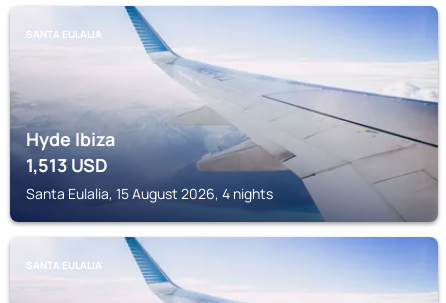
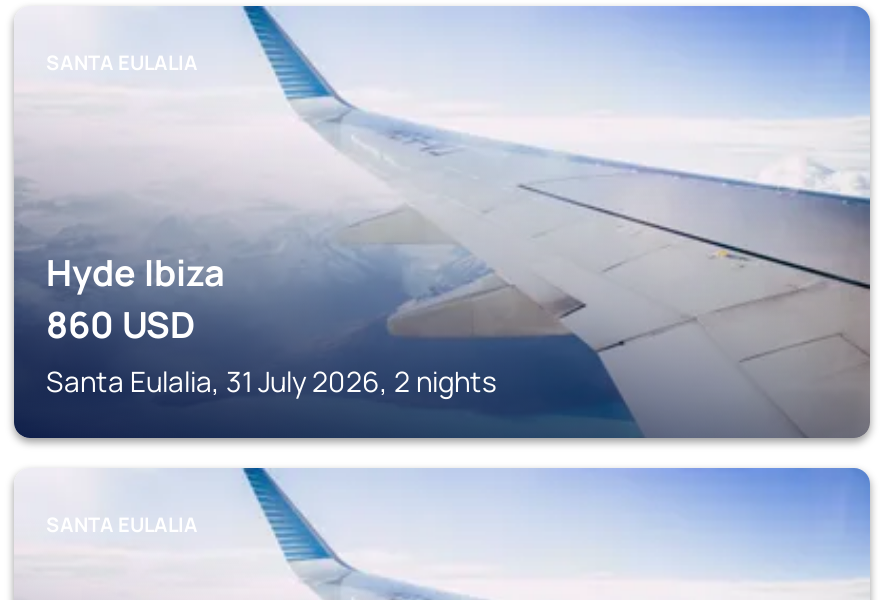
[26,153,108,177] 1,513 USD -> [46,300,196,348] 860 USD
[26,184,273,203] Santa Eulalia, 15 August 2026, 4 nights -> [46,362,496,400] Santa Eulalia, 31 July 2026, 2 nights

